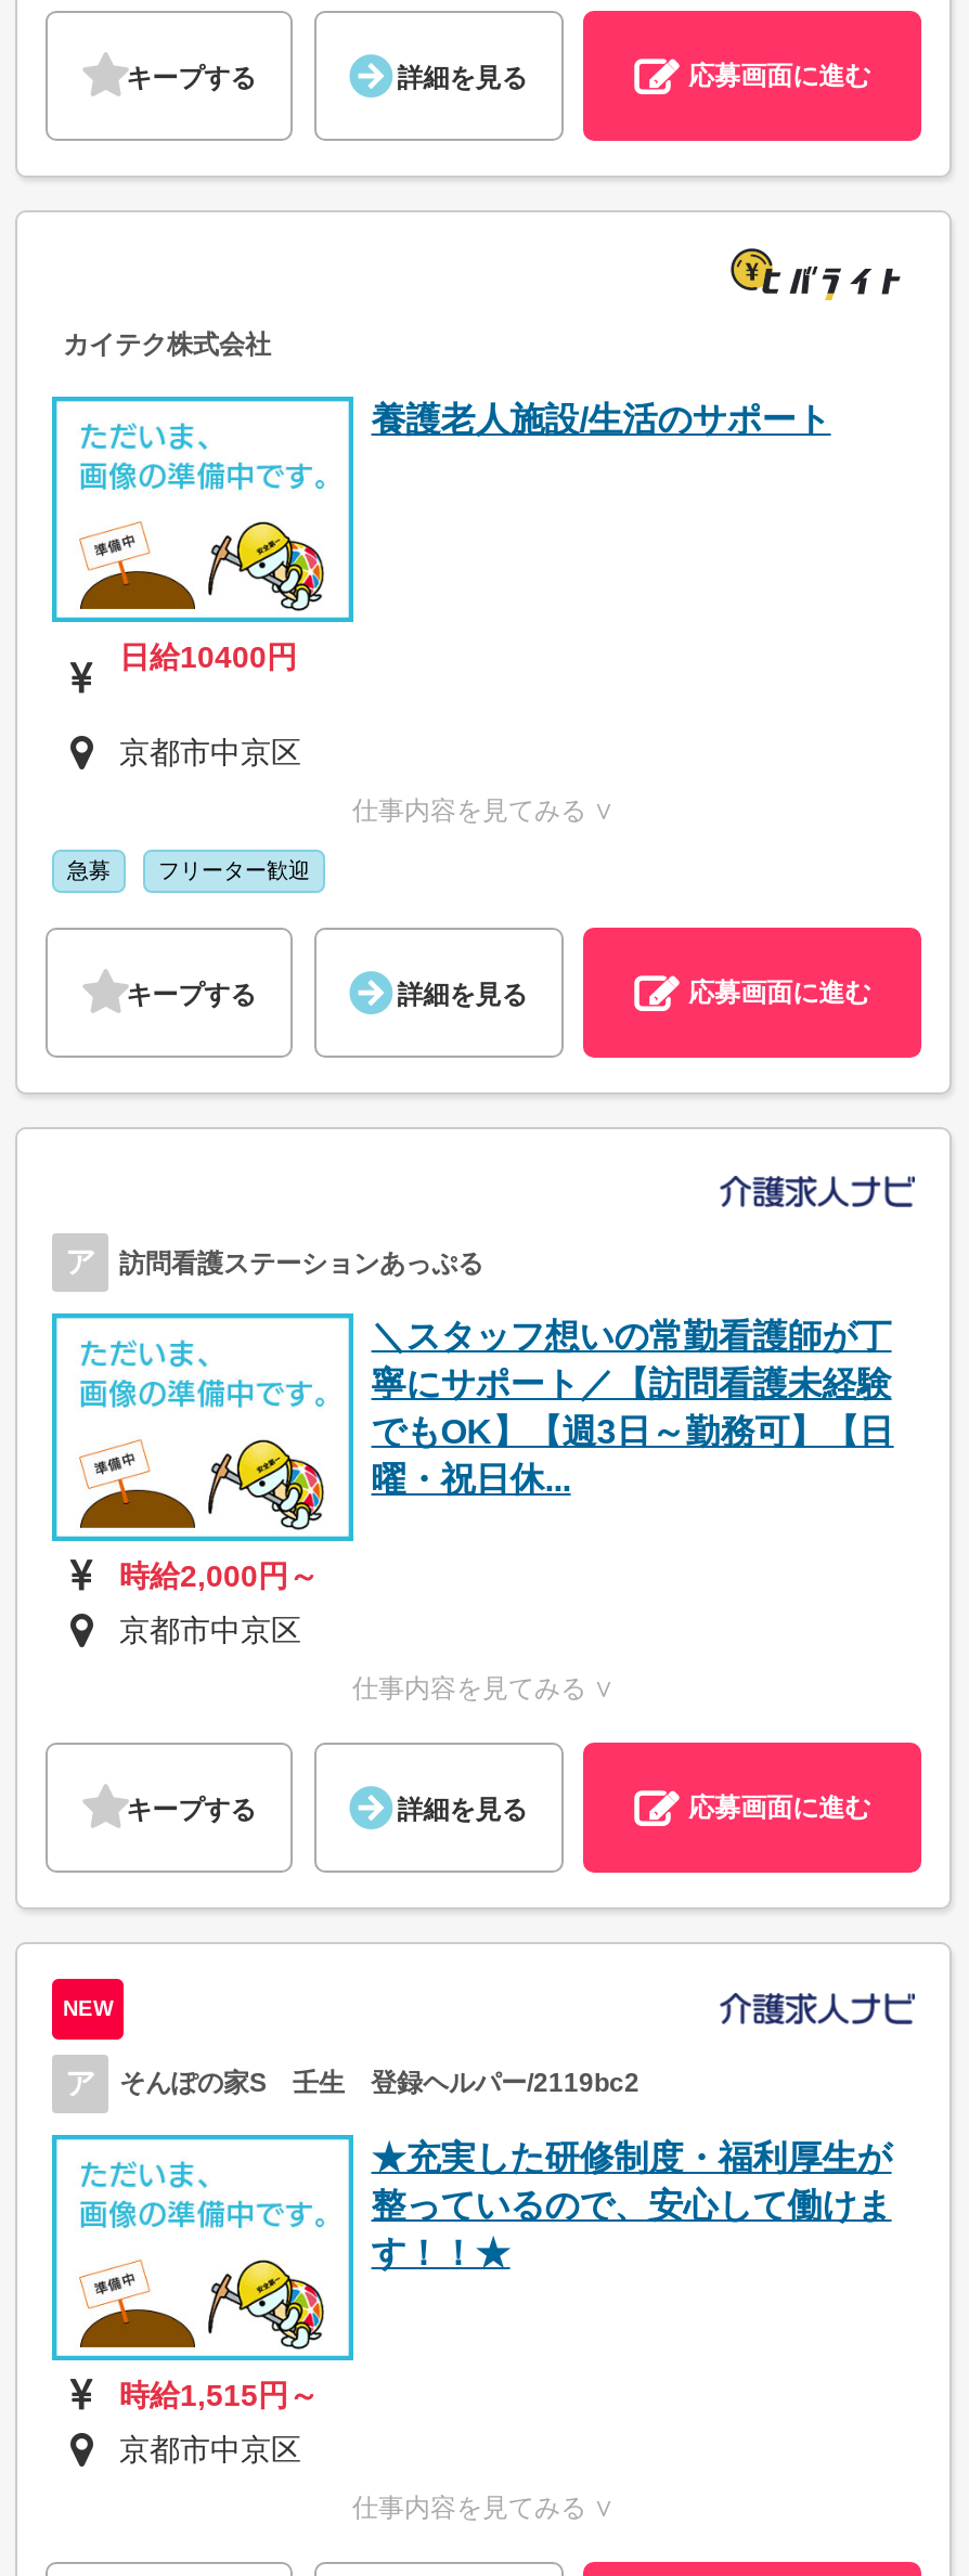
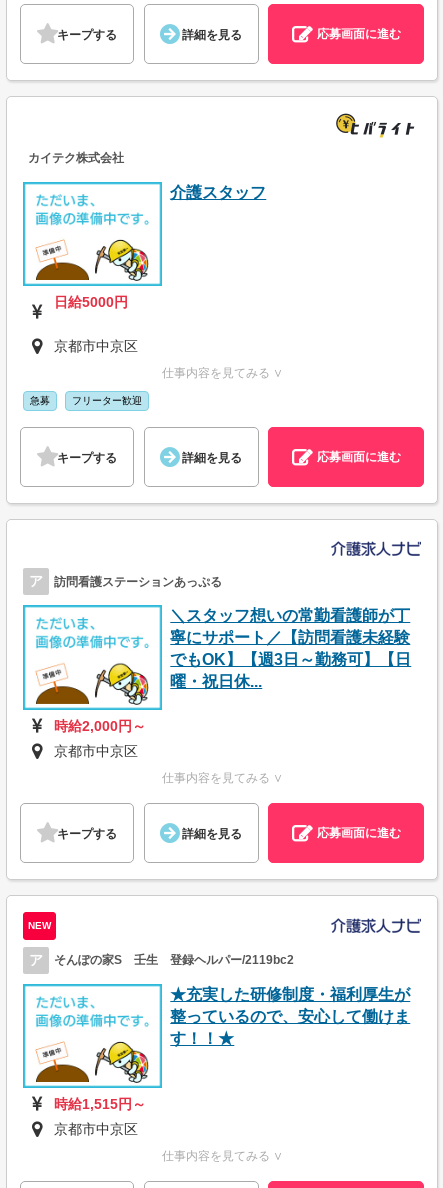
[371,401,831,438] 養護老人施設/生活のサポート -> [170,184,266,201] 介護スタッフ
[119,640,297,675] 日給10400円 -> [54,294,128,310] 日給5000円

